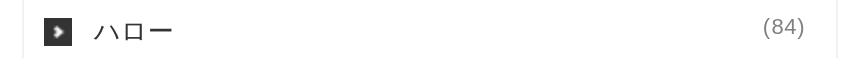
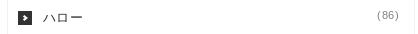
[763,14,806,38] (84) -> [377,9,399,21] (86)

